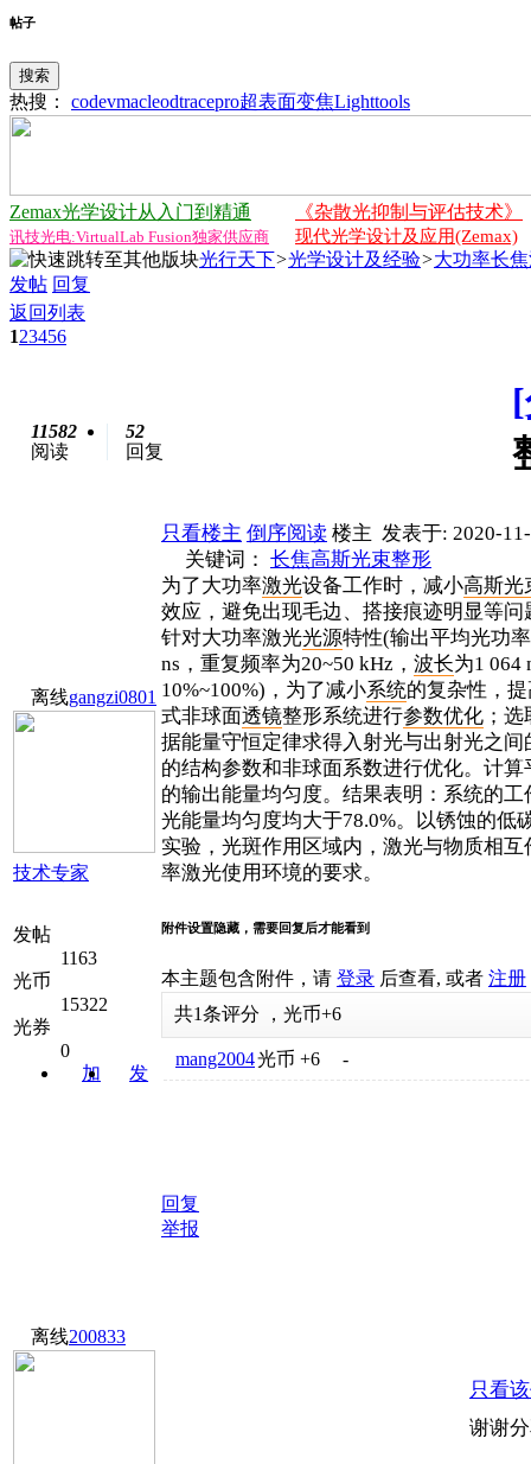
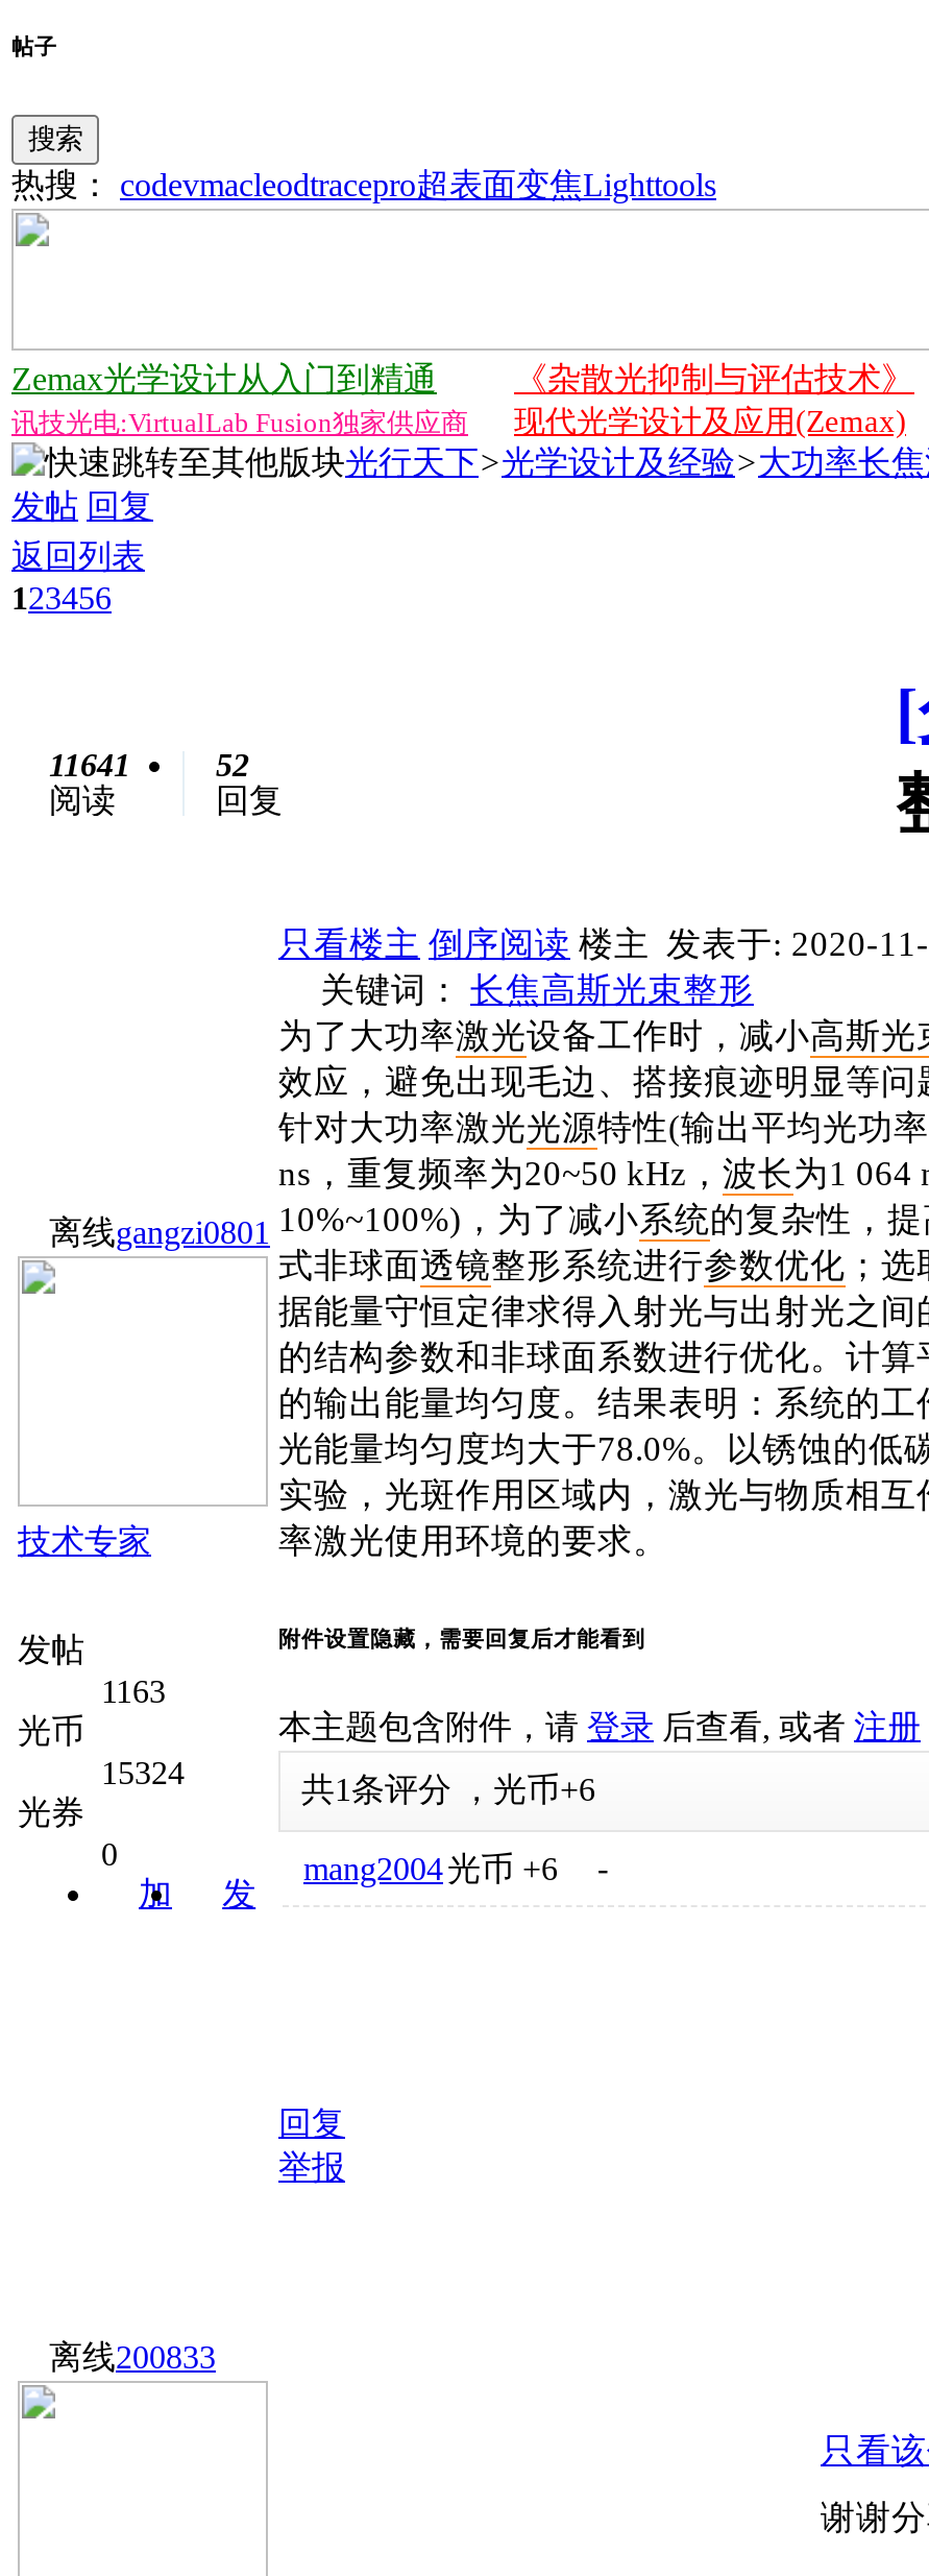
[31,421,77,441] 11582 -> [49,747,130,782] 11641
[60,994,108,1014] 15322 -> [101,1755,185,1790] 15324

